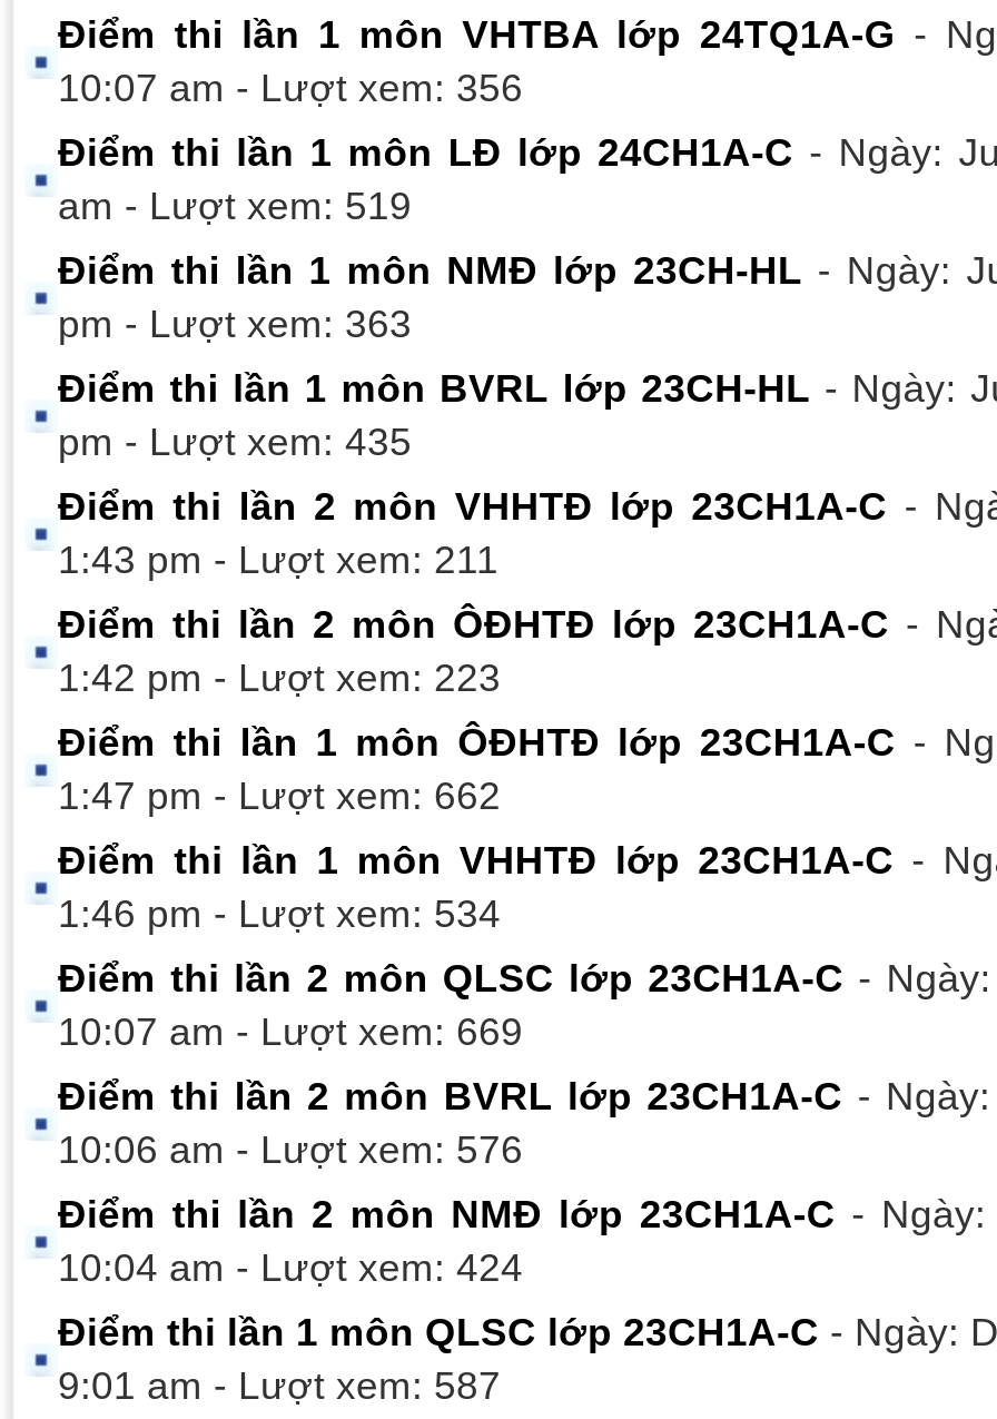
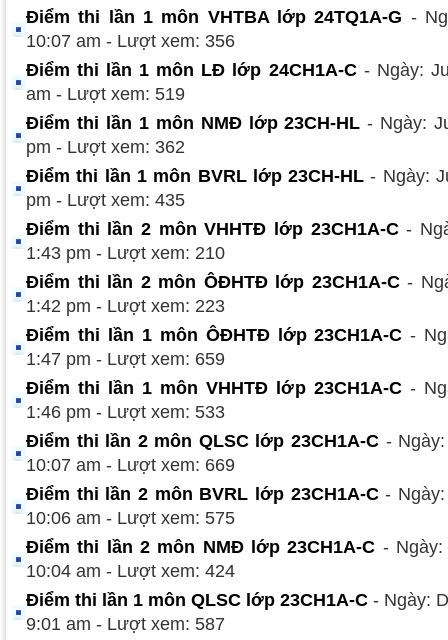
[58,302,412,346] pm - Lượt xem: 363 -> [26,137,185,157] pm - Lượt xem: 362
[58,538,498,582] 1:43 pm - Lượt xem: 211 -> [26,243,225,263] 1:43 pm - Lượt xem: 210
[58,773,501,818] 1:47 pm - Lượt xem: 662 -> [26,349,225,369] 1:47 pm - Lượt xem: 659
[58,891,501,936] 1:46 pm - Lượt xem: 534 -> [26,402,225,422] 1:46 pm - Lượt xem: 533
[58,1127,523,1172] 10:06 am - Lượt xem: 576 -> [26,508,235,528] 10:06 am - Lượt xem: 575

